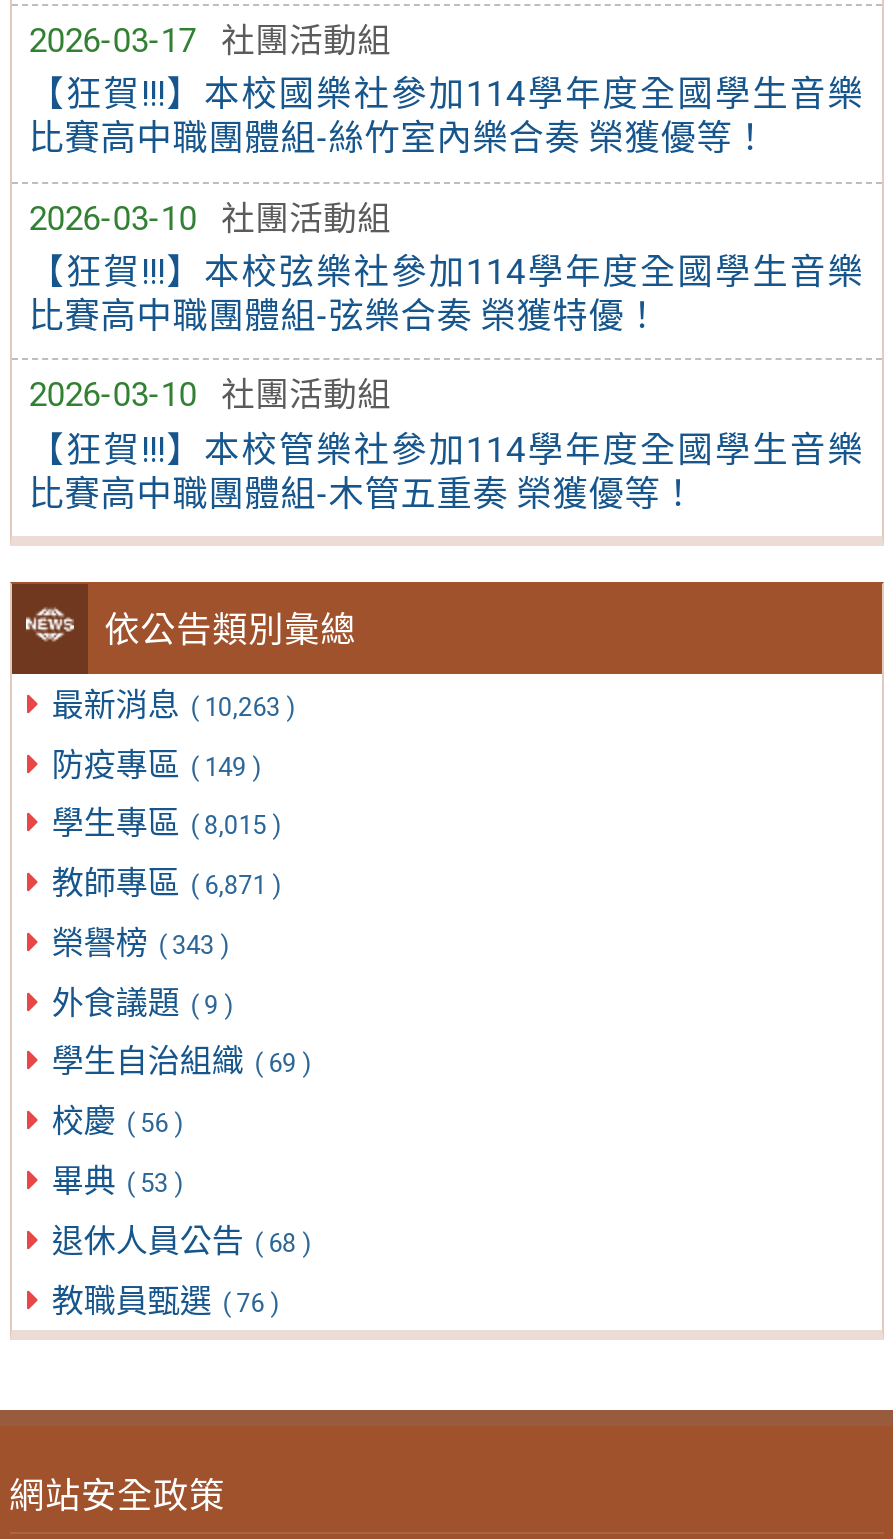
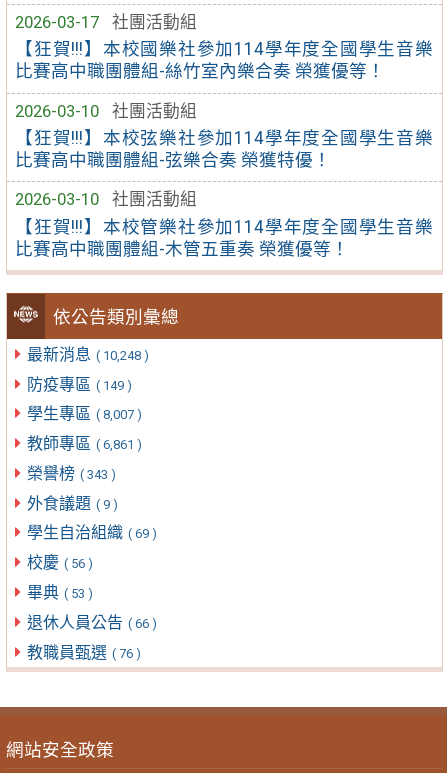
[52,686,296,724] 最新消息 ( 10,263 ) -> [27,345,149,364] 最新消息 ( 10,248 )
[52,805,282,843] 學生專區 ( 8,015 ) -> [27,404,142,423] 學生專區 ( 8,007 )
[52,864,282,902] 教師專區 ( 6,871 ) -> [27,434,142,453] 教師專區 ( 6,861 )
[52,1222,312,1260] 退休人員公告 ( 68 ) -> [27,613,157,632] 退休人員公告 ( 66 )

